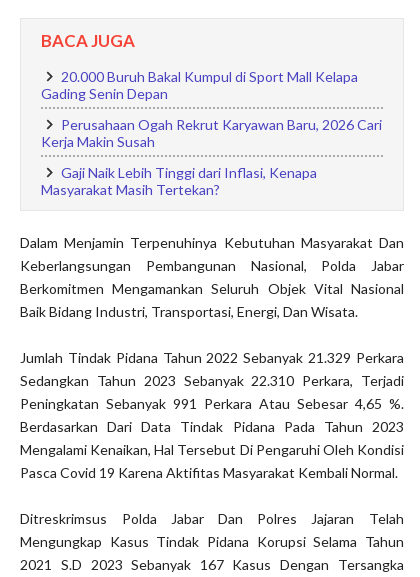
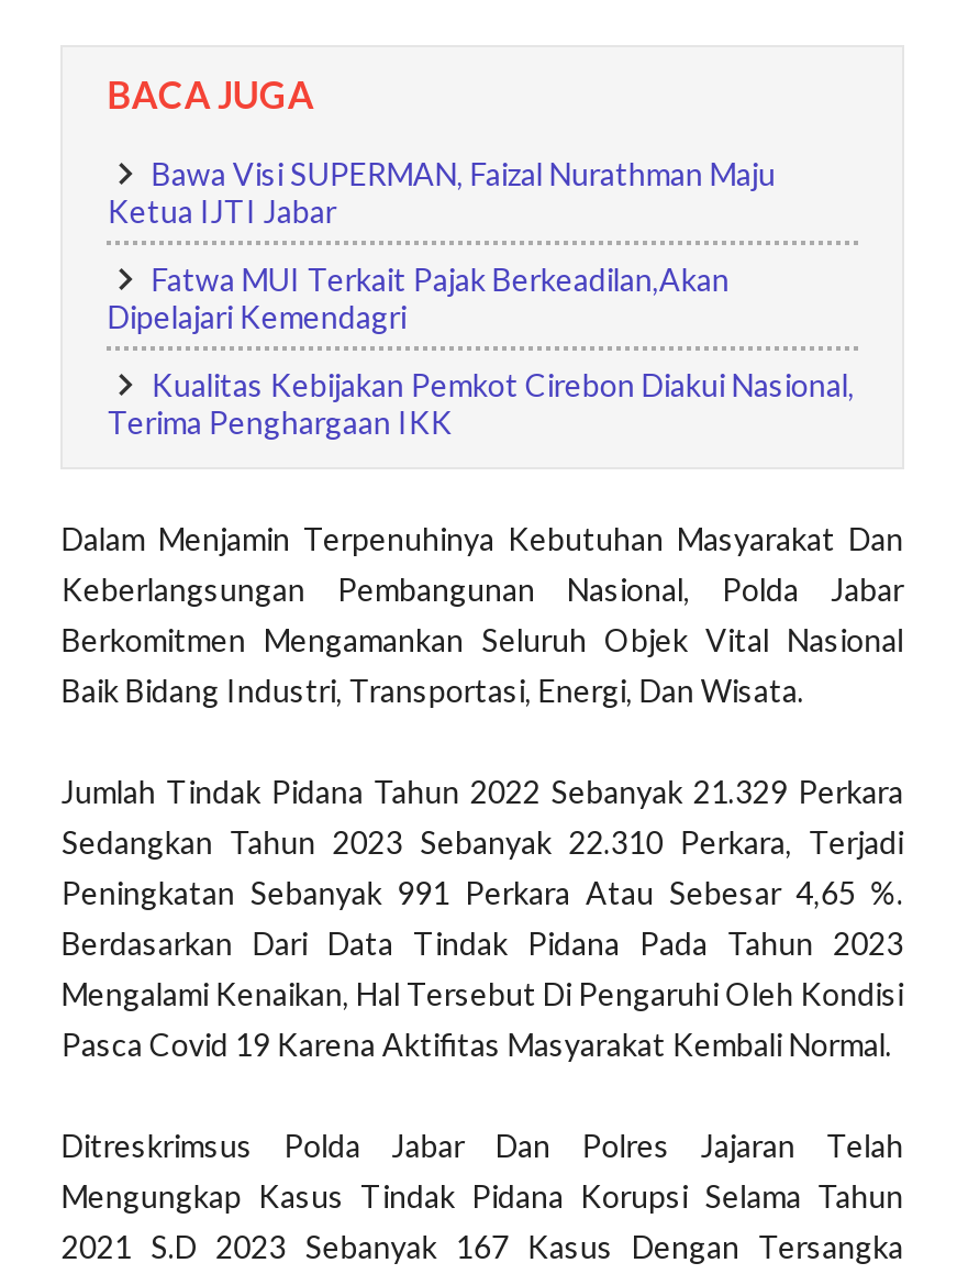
[41,68,358,102] 20.000 Buruh Bakal Kumpul di Sport Mall Kelapa | Gading Senin Depan -> [107,155,775,230] Bawa Visi SUPERMAN, Faizal Nurathman Maju | Ketua IJTI Jabar
[41,116,382,150] Perusahaan Ogah Rekrut Karyawan Baru, 2026 Cari | Kerja Makin Susah -> [107,261,729,335] Fatwa MUI Terkait Pajak Berkeadilan,Akan | Dipelajari Kemendagri
[41,164,317,198] Gaji Naik Lebih Tinggi dari Inflasi, Kenapa | Masyarakat Masih Tertekan? -> [107,366,855,441] Kualitas Kebijakan Pemkot Cirebon Diakui Nasional, | Terima Penghargaan IKK

